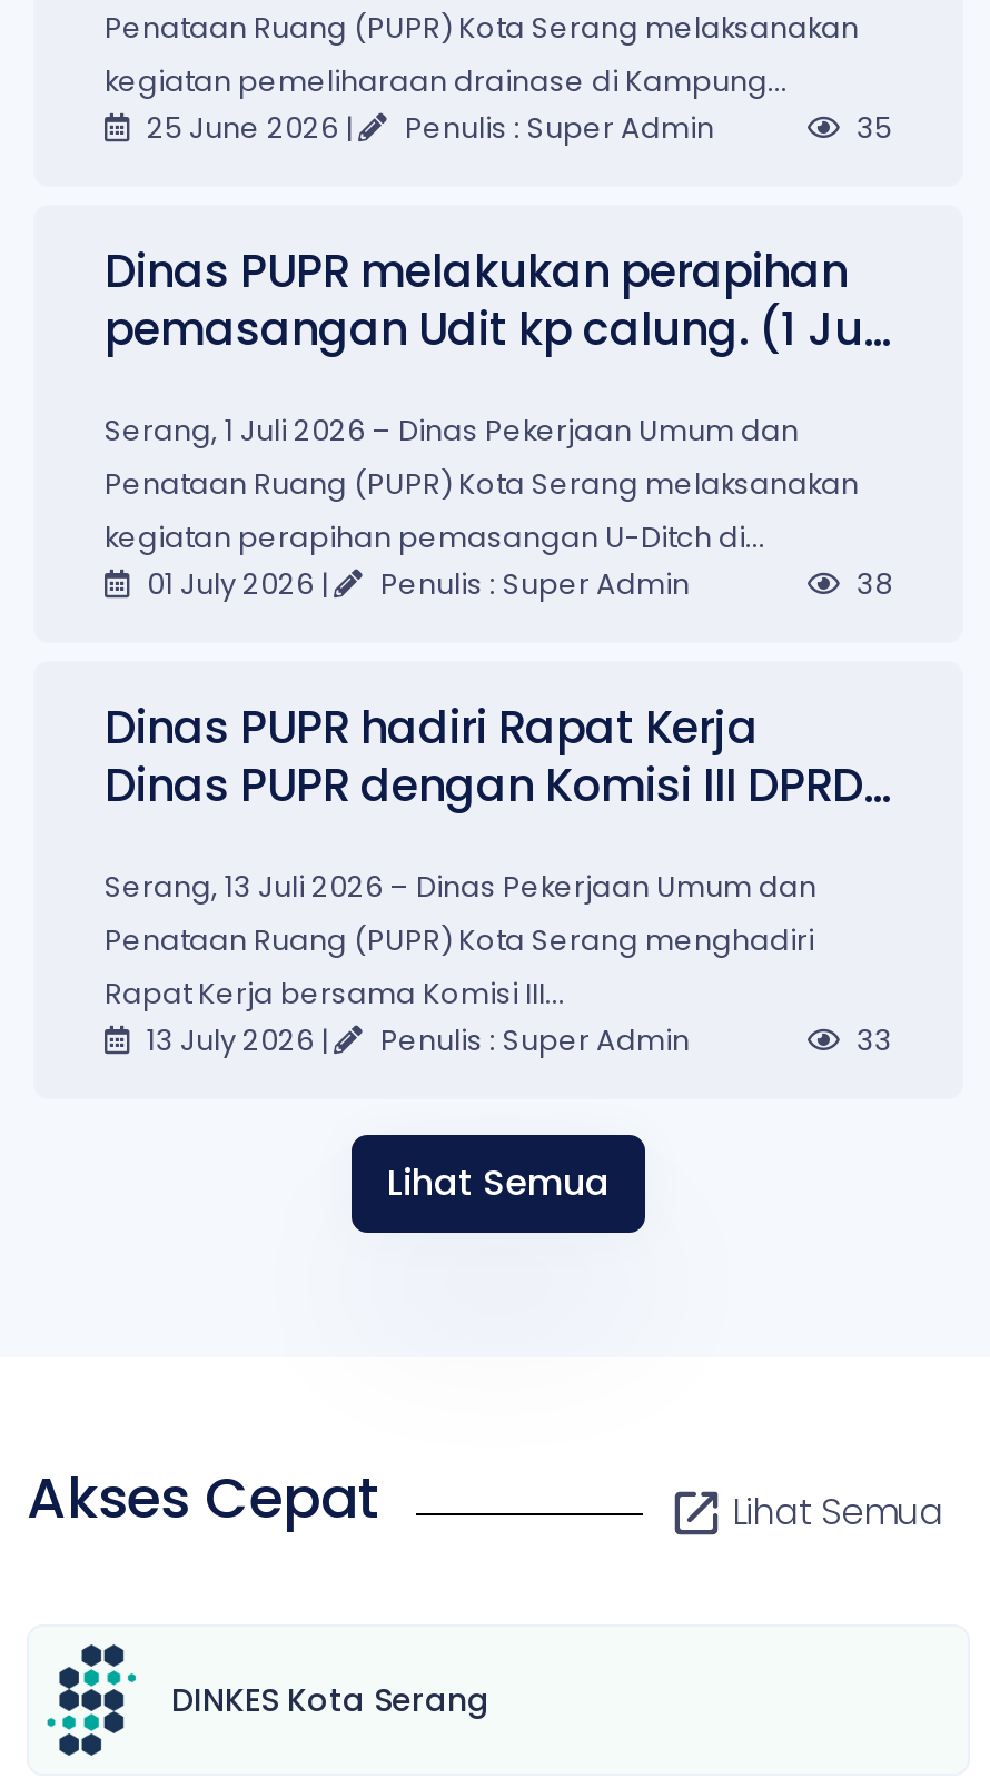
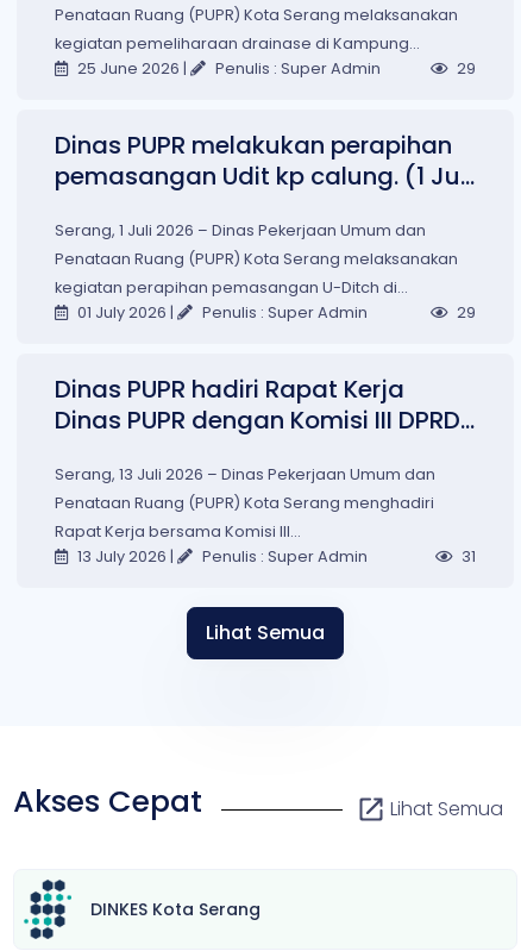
[857,110,892,148] 35 -> [457,59,476,79] 29
[857,566,892,604] 38 -> [457,303,476,323] 29
[857,1022,892,1060] 33 -> [462,547,476,567] 31

